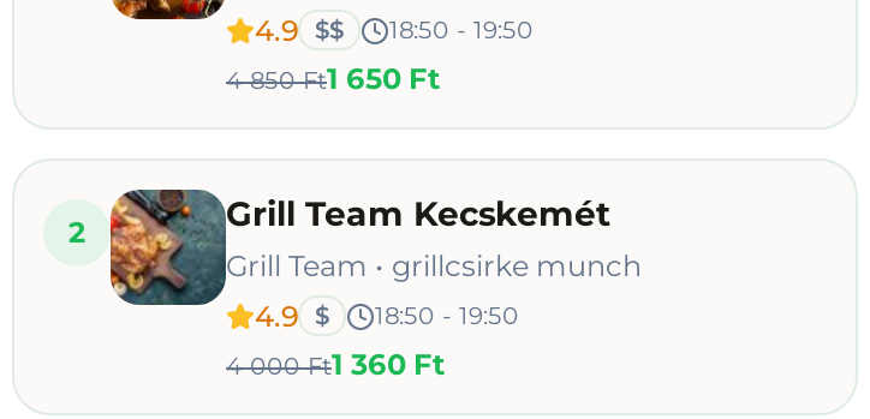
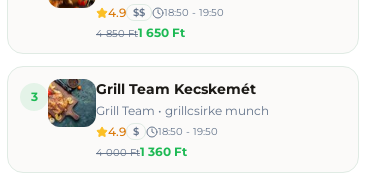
[68,214,85,250] 2 -> [30,89,37,104] 3

